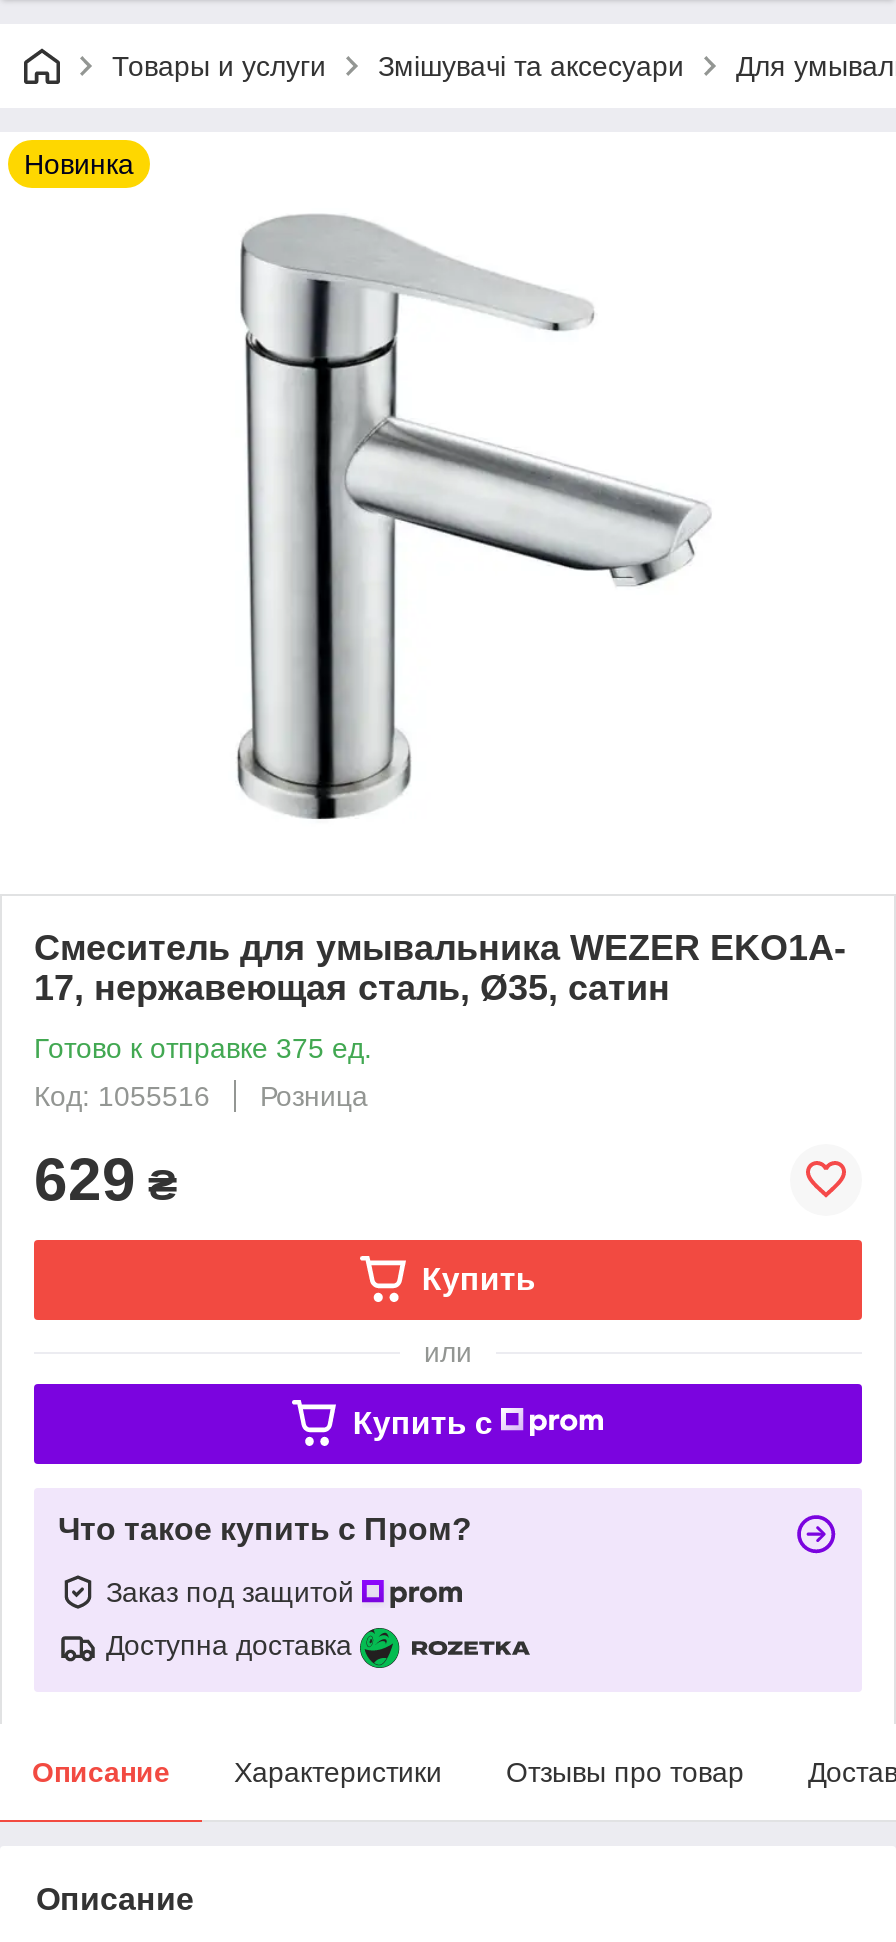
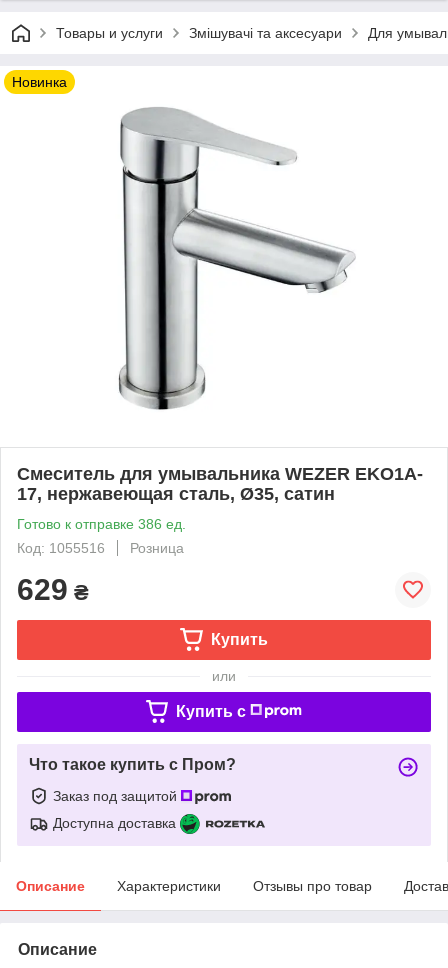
[34,1032,372,1064] Готово к отправке 375 ед. -> [17,516,186,532] Готово к отправке 386 ед.

